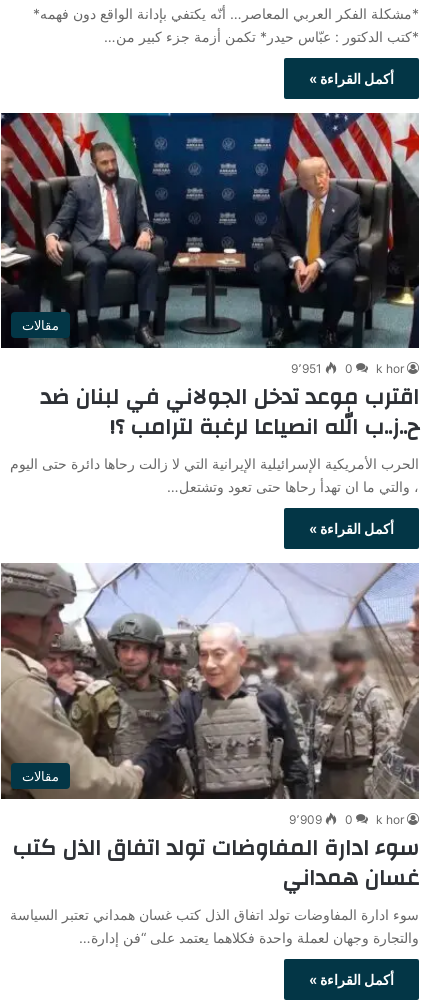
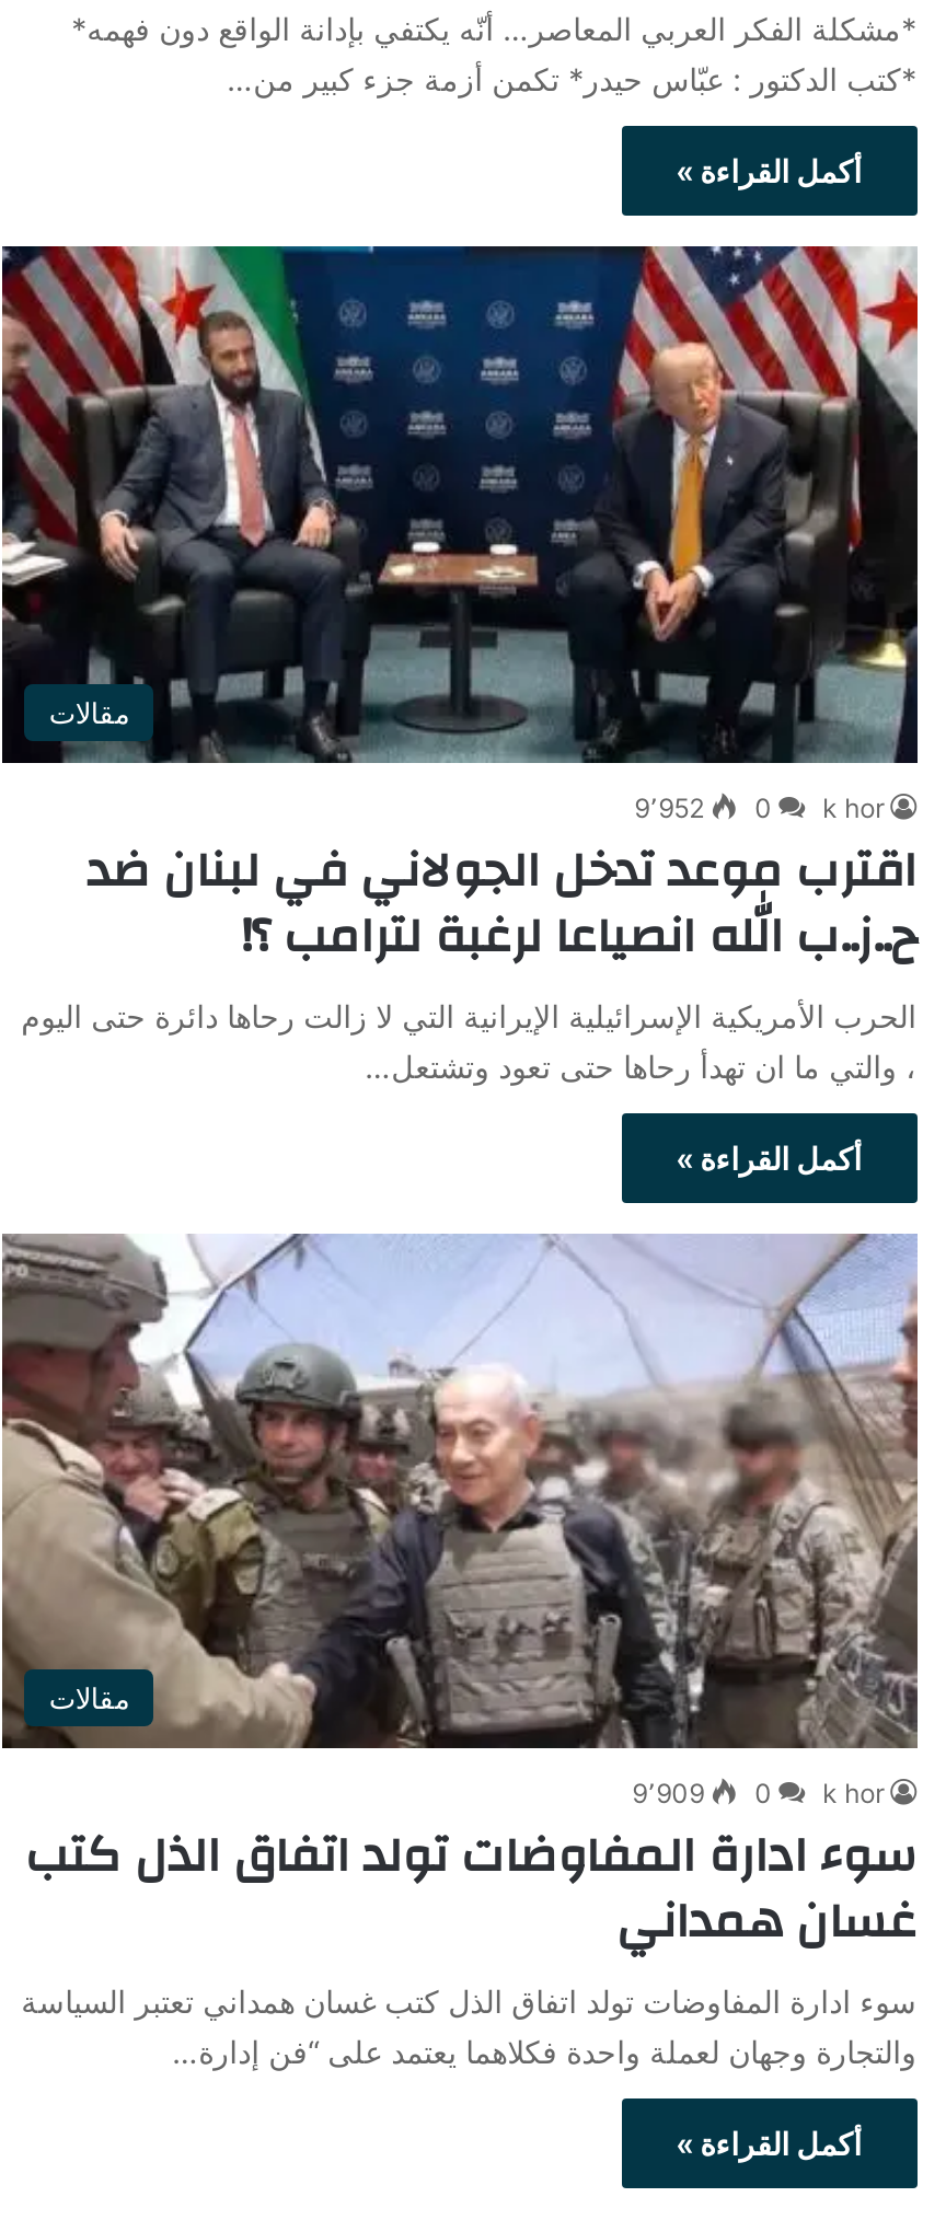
[291,361,404,376] 9٬951 0 k hor -> [634,791,884,823] 9٬952 0 k hor

